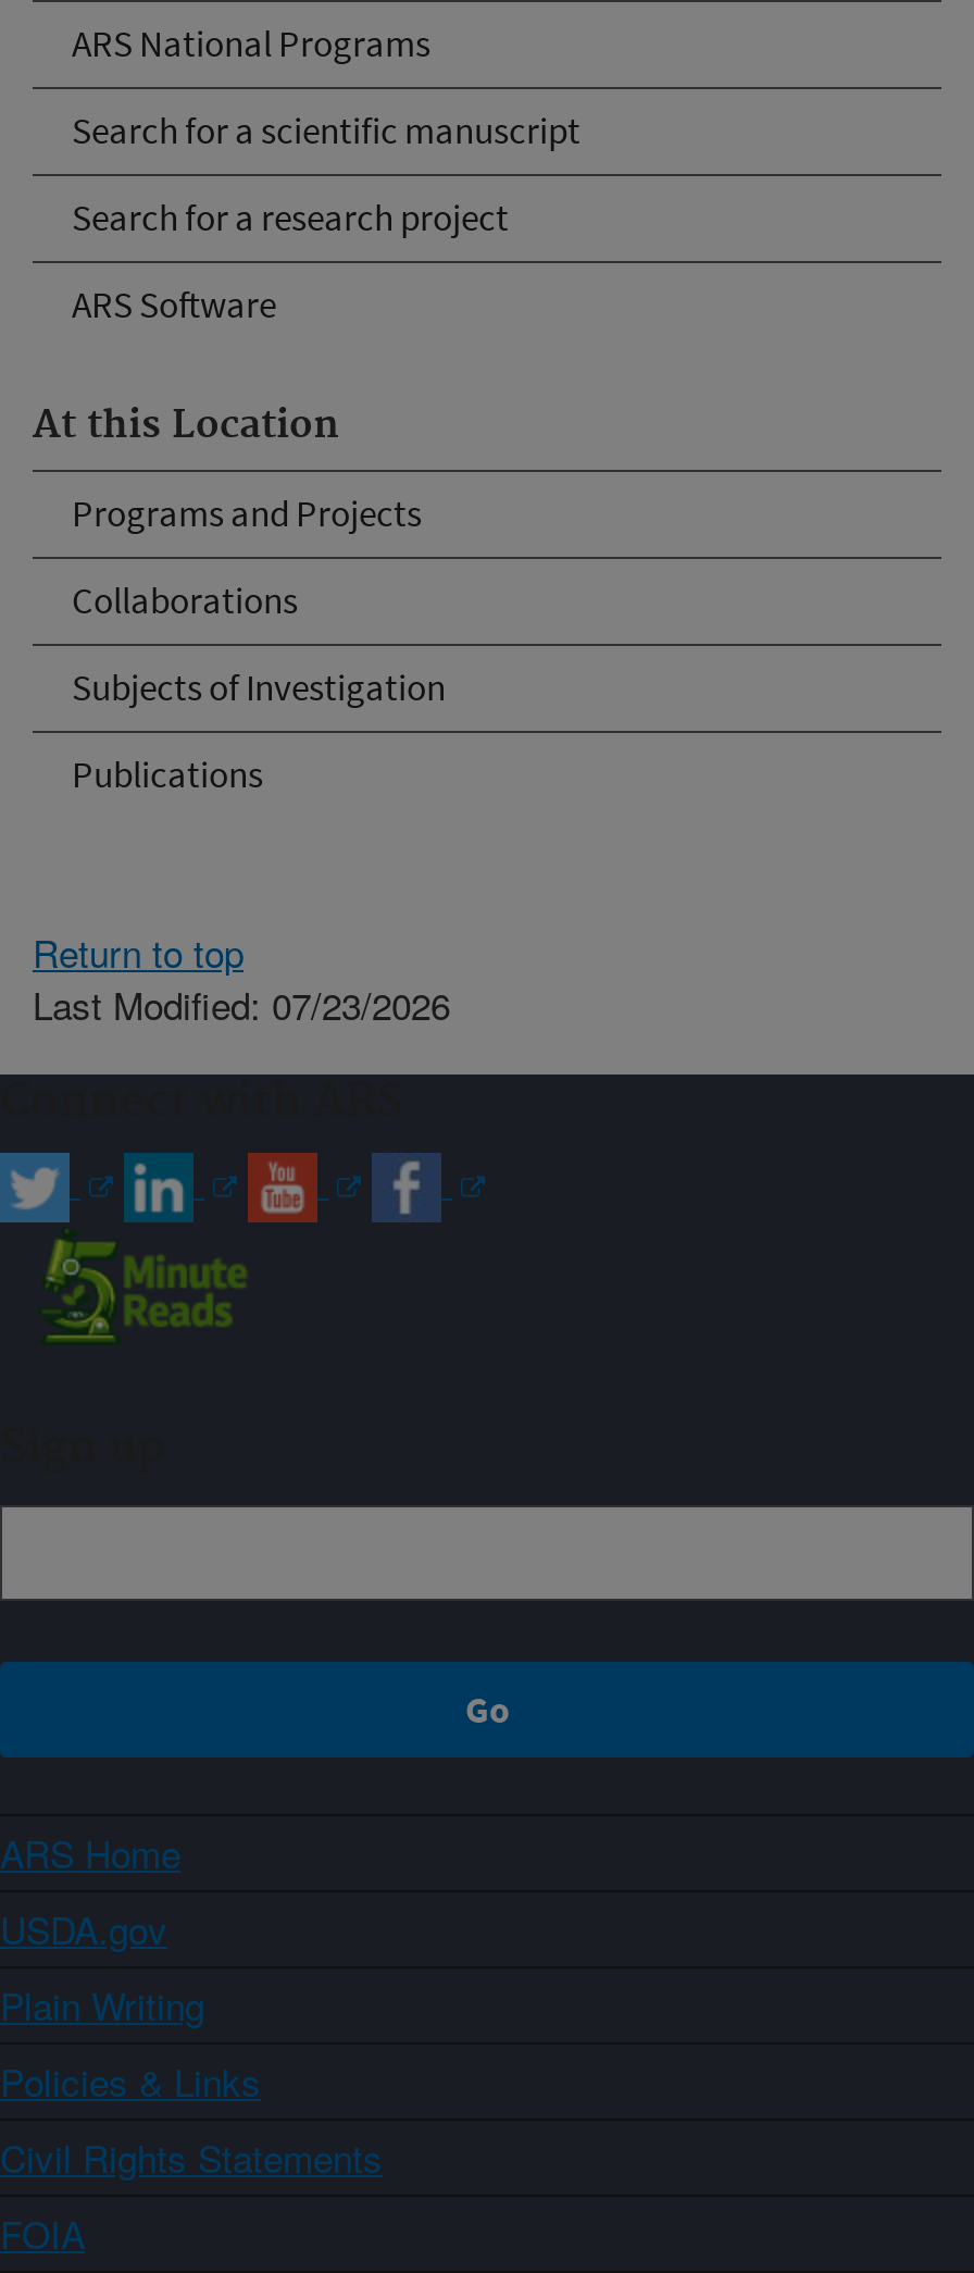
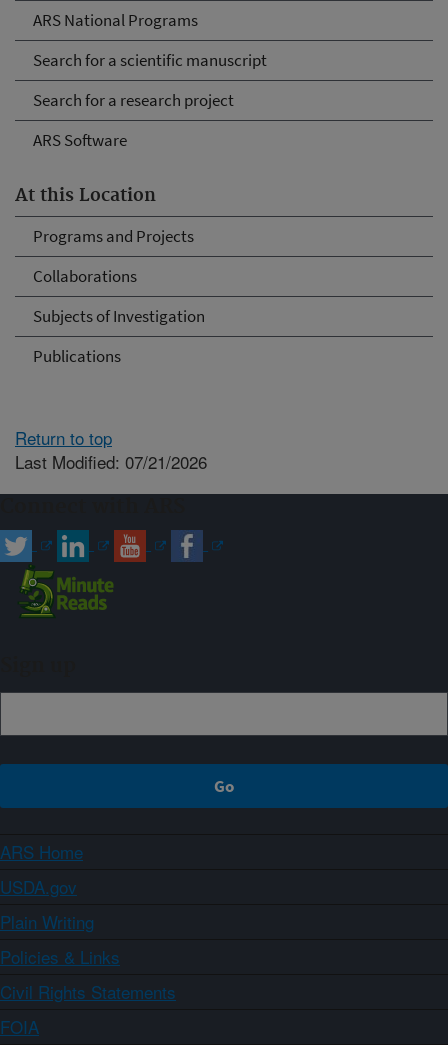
[33,976,450,1030] Last Modified: 07/23/2026 -> [15,448,207,473] Last Modified: 07/21/2026

